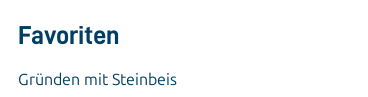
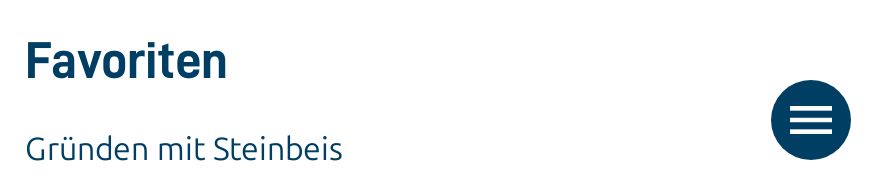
none -> [769,78,853,162] [image]

